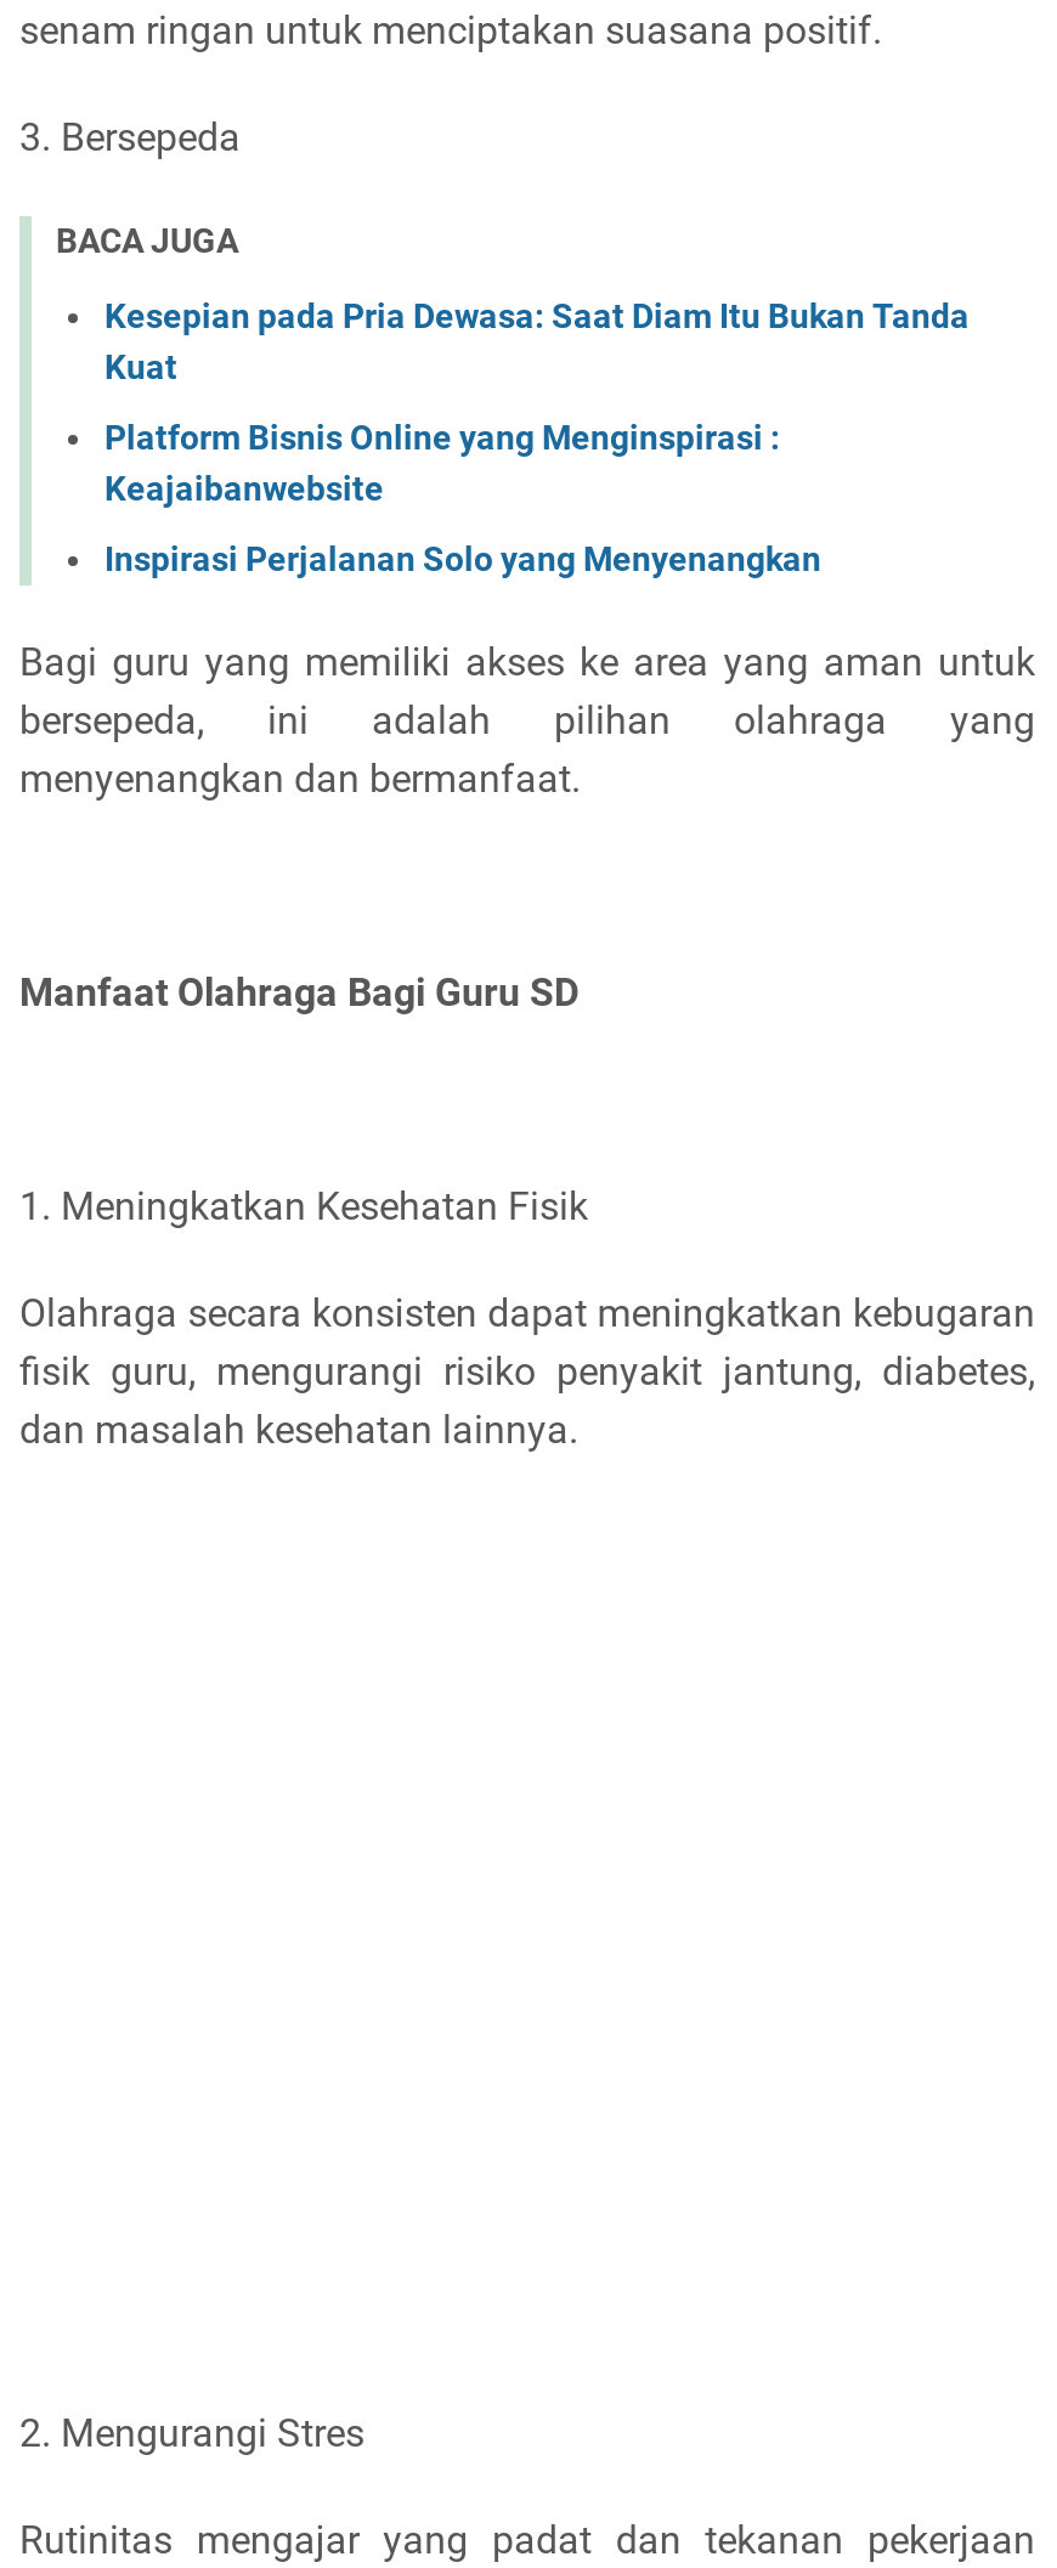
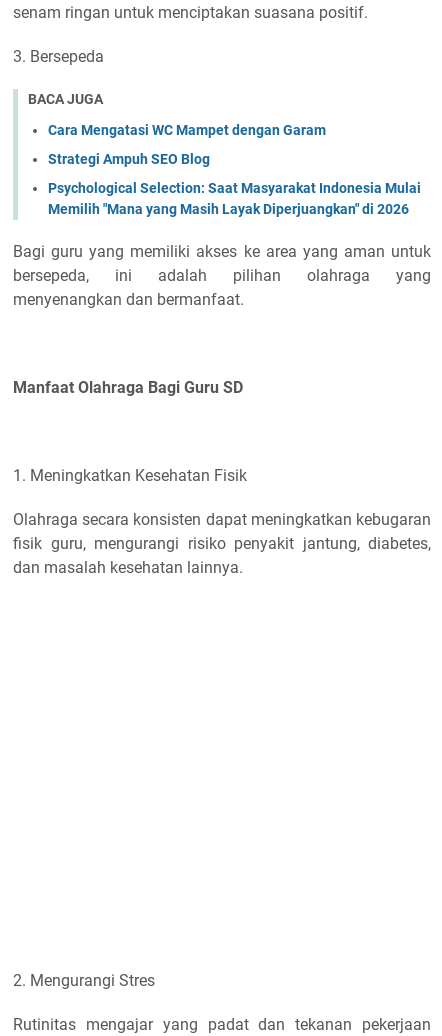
[104,295,970,385] Kesepian pada Pria Dewasa: Saat Diam Itu Bukan Tanda | Kuat -> [48,122,326,138] Cara Mengatasi WC Mampet dengan Garam
[104,417,780,507] Platform Bisnis Online yang Menginspirasi : | Keajaibanwebsite -> [48,151,210,167] Strategi Ampuh SEO Blog
[104,538,821,577] Inspirasi Perjalanan Solo yang Menyenangkan -> [48,180,421,217] Psychological Selection: Saat Masyarakat Indonesia Mulai | Memilih "Mana yang Masih Layak Diperjuangkan" di 2026

